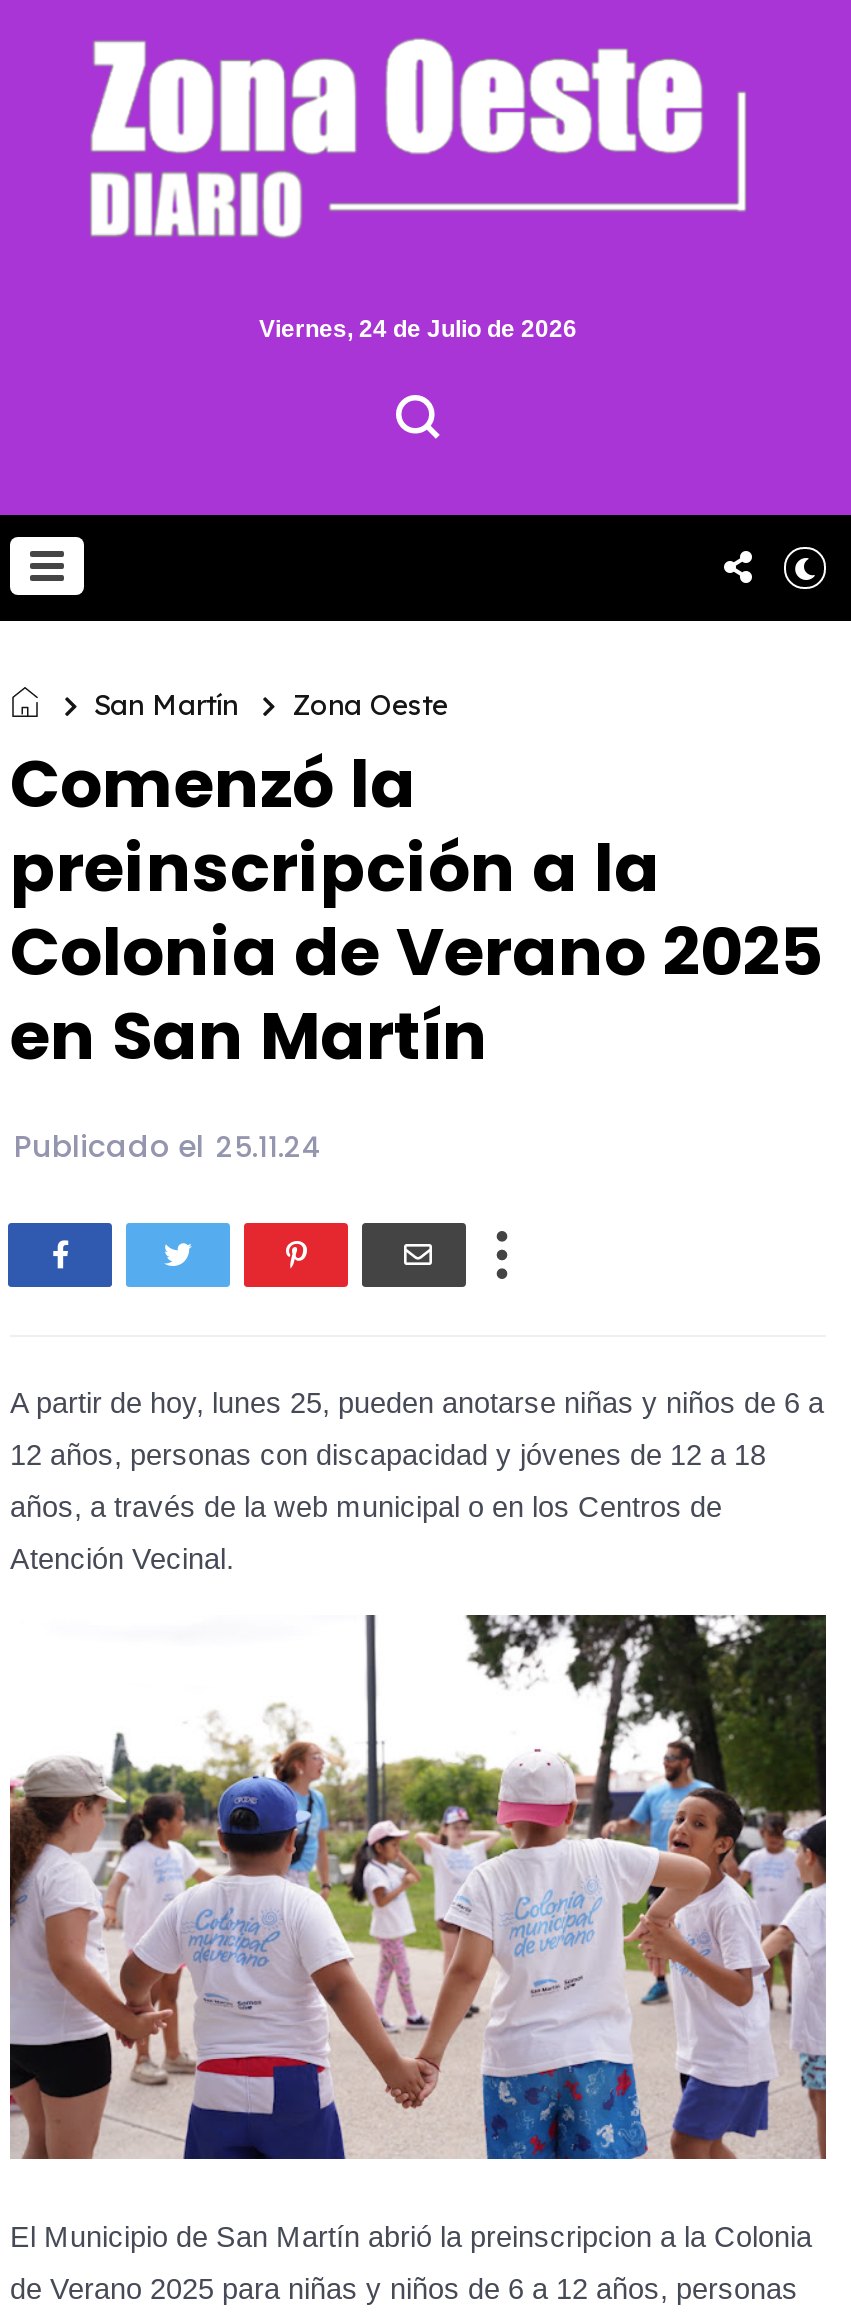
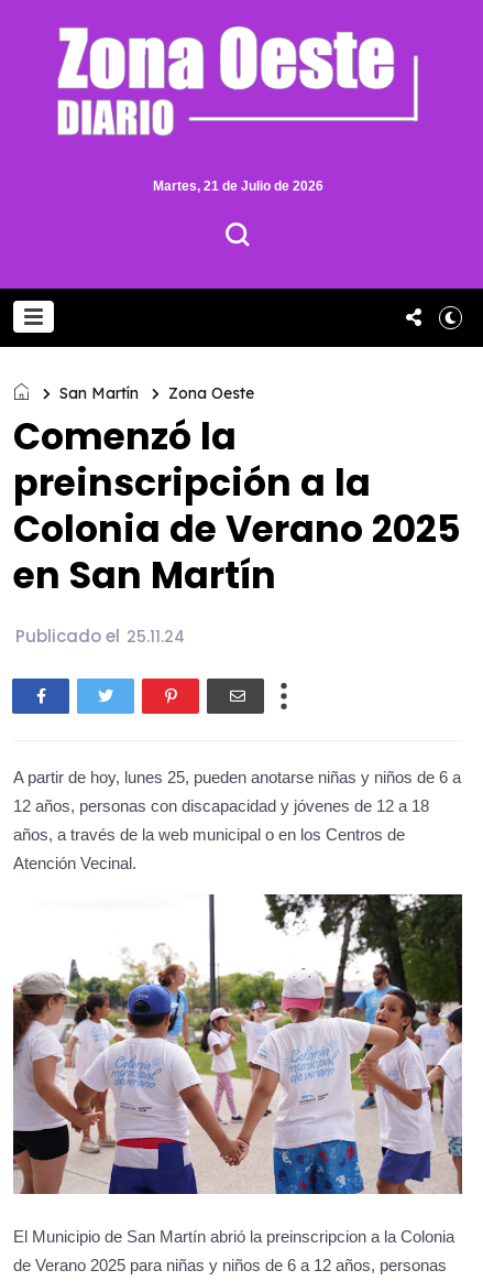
[259,315,577,343] Viernes, 24 de Julio de 2026 -> [152,178,323,194] Martes, 21 de Julio de 2026

